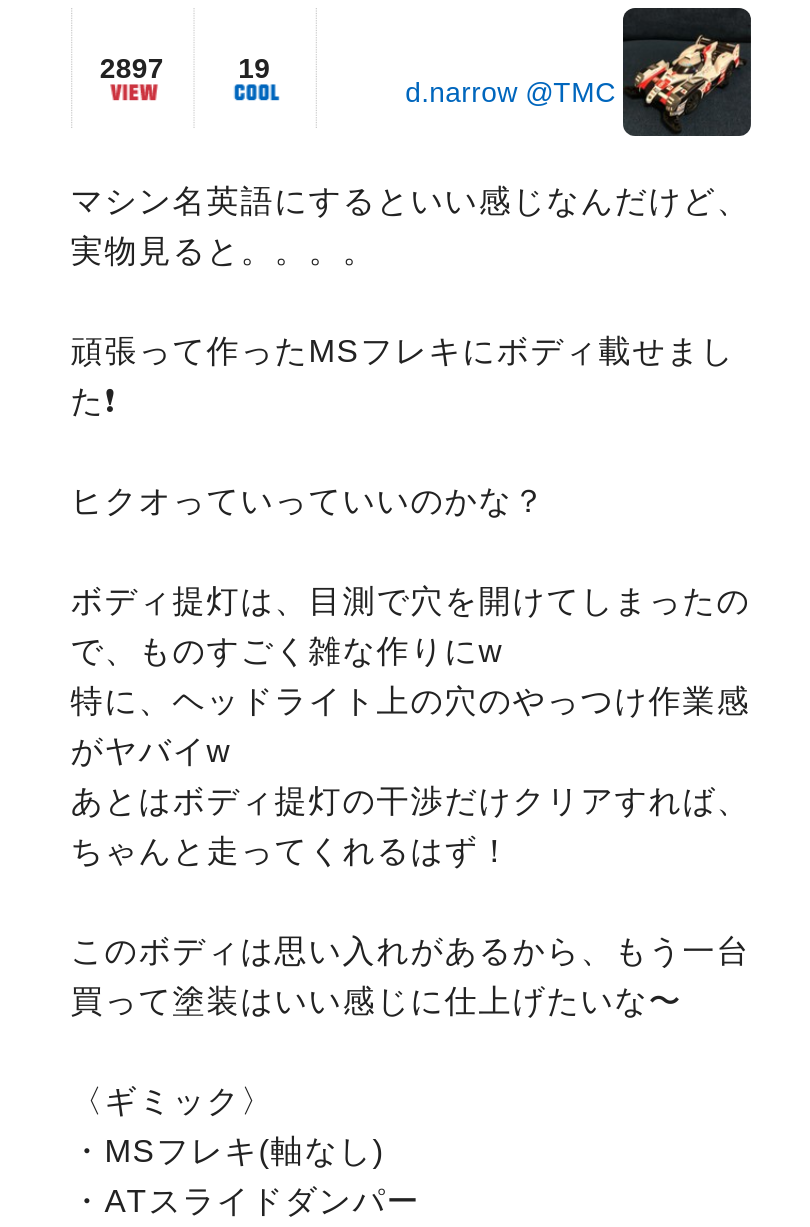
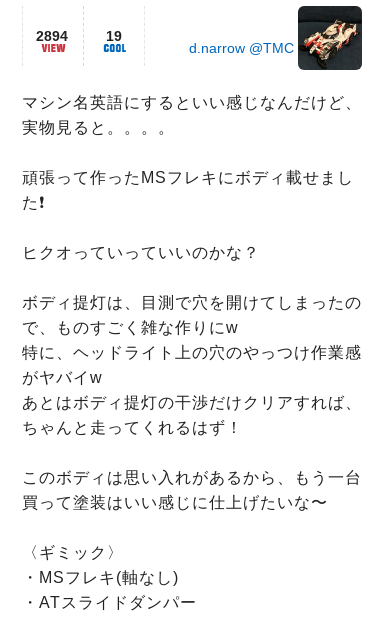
[100,51,164,83] 2897 -> [36,27,68,43] 2894

